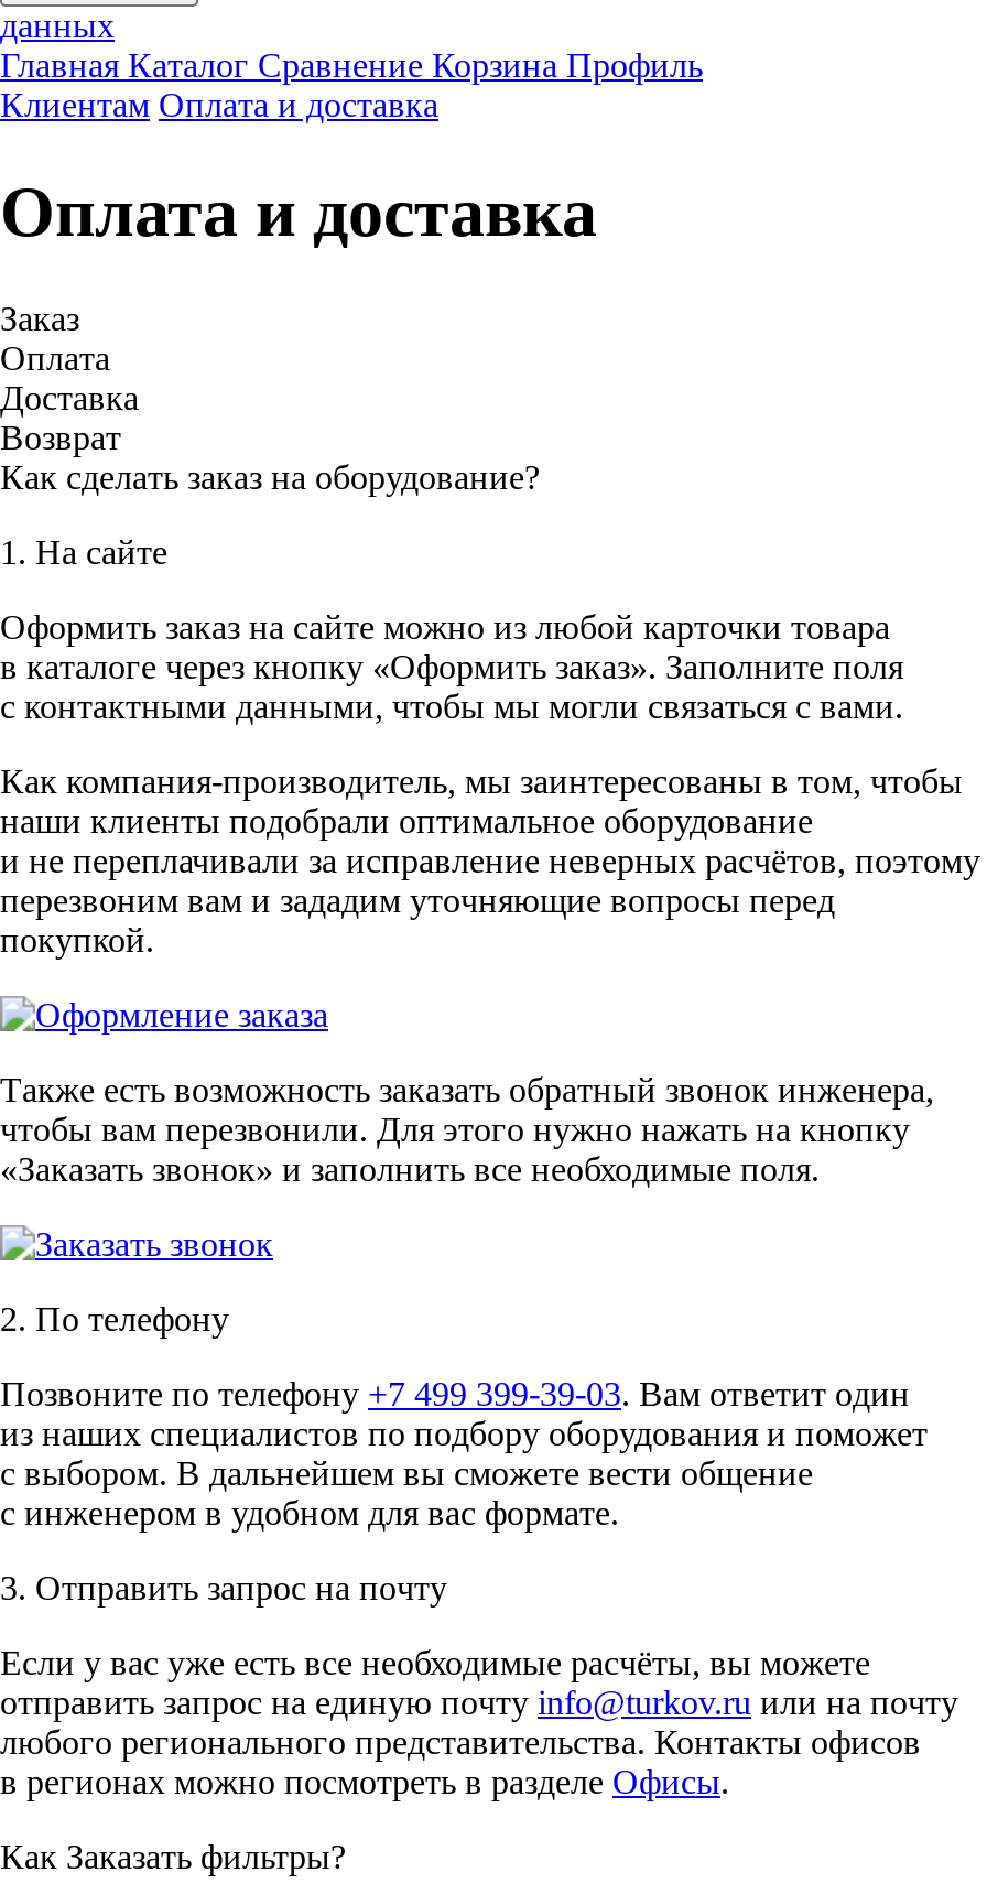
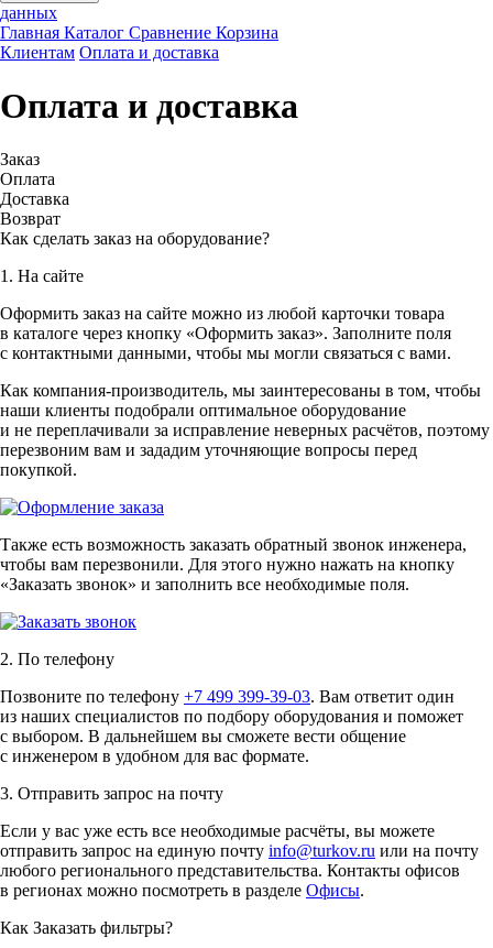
[0,46,703,84] Главная Каталог Сравнение Корзина Профиль -> [0,23,278,42] Главная Каталог Сравнение Корзина

